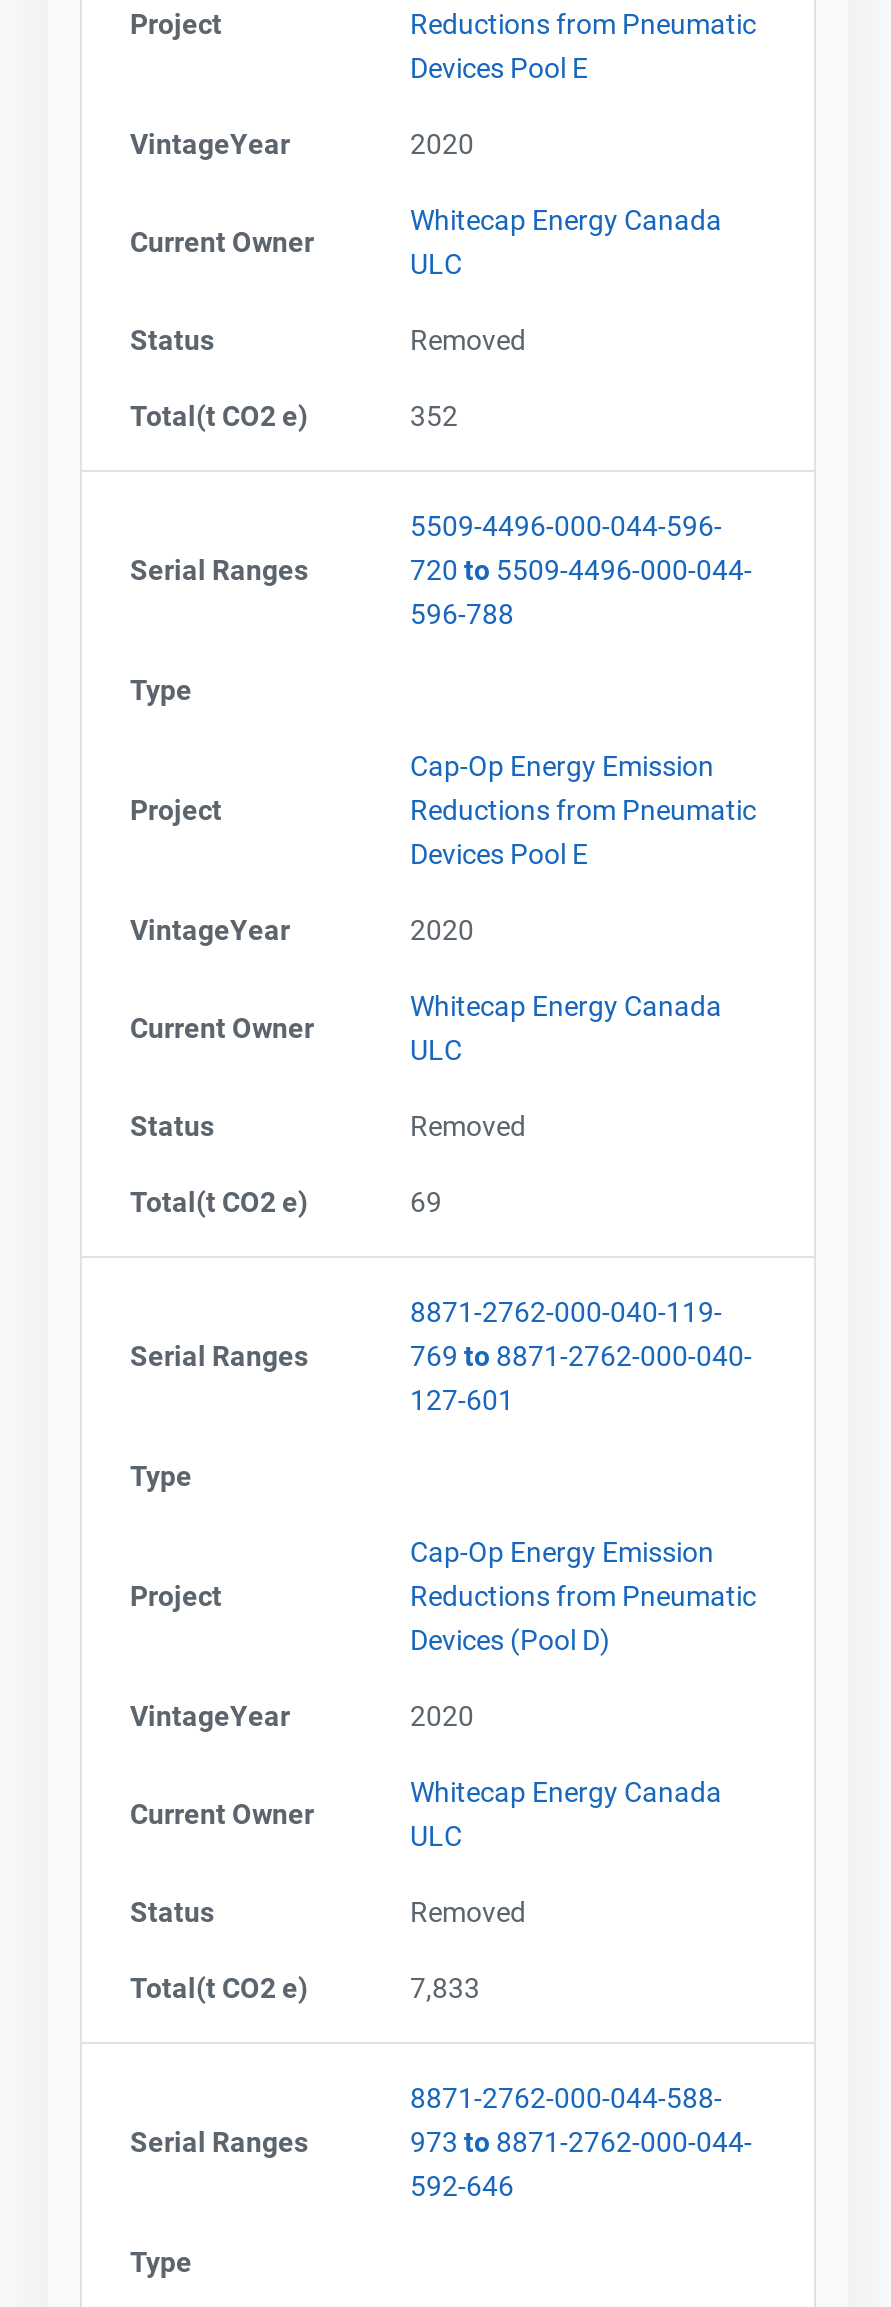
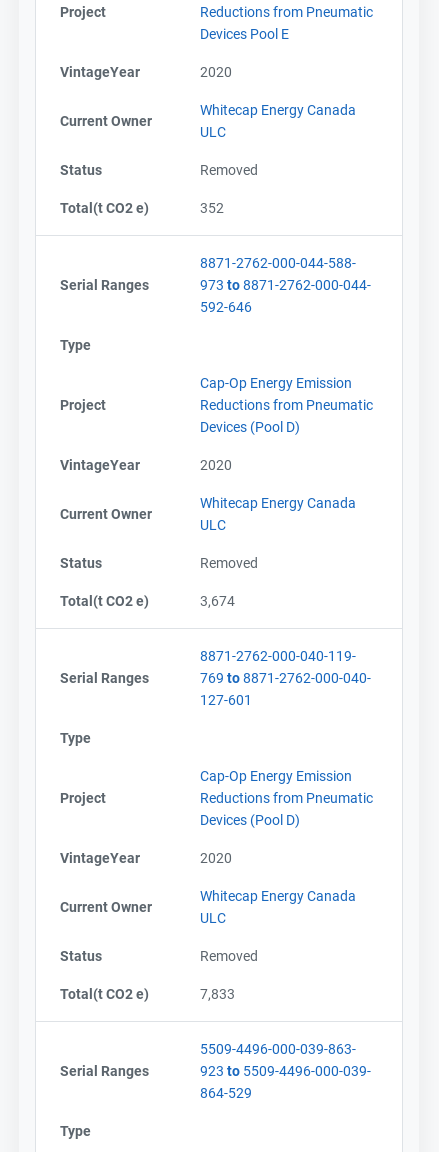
[410,509,722,541] 5509-4496-000-044-596- -> [200,254,356,270] 8871-2762-000-044-588-
[410,553,752,585] 720 to 5509-4496-000-044- -> [200,276,371,292] 973 to 8871-2762-000-044-
[410,597,514,629] 596-788 -> [200,298,252,314] 592-646
[410,837,588,869] Devices Pool E -> [200,418,300,434] Devices (Pool D)
[410,1185,442,1217] 69 -> [200,592,235,608] 3,674
[410,2081,722,2113] 8871-2762-000-044-588- -> [200,1040,356,1056] 5509-4496-000-039-863-
[410,2125,752,2157] 973 to 8871-2762-000-044- -> [200,1062,371,1078] 923 to 5509-4496-000-039-
[410,2169,514,2201] 592-646 -> [200,1084,252,1100] 864-529

